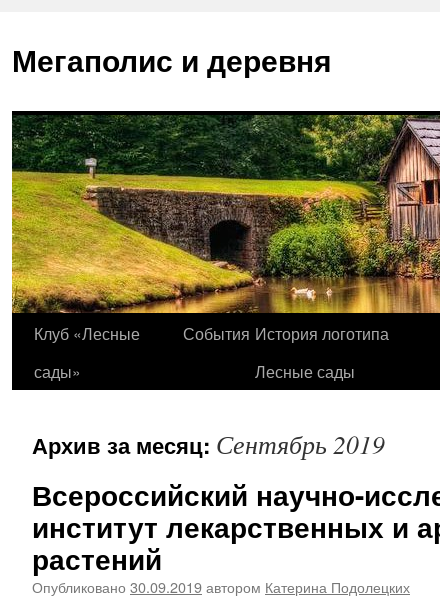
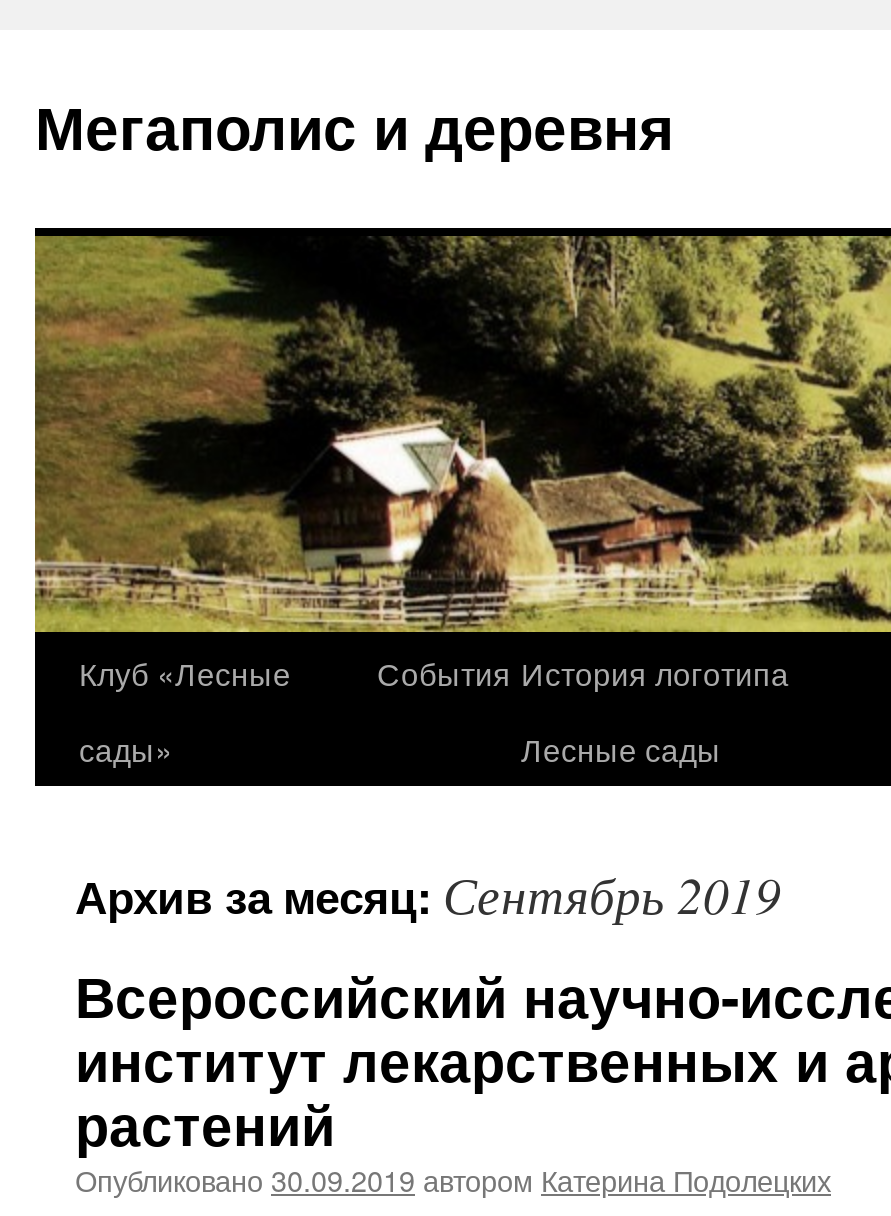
[11,115,437,313] [image] -> [33,234,885,634] [image]

